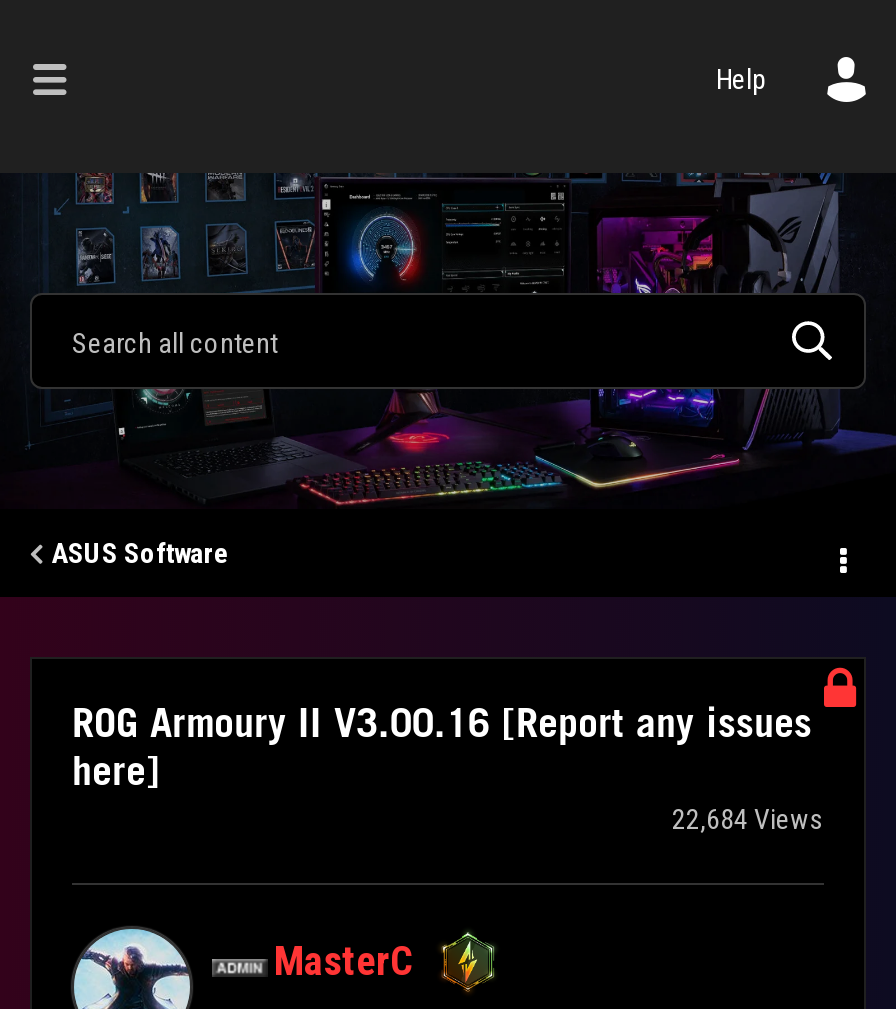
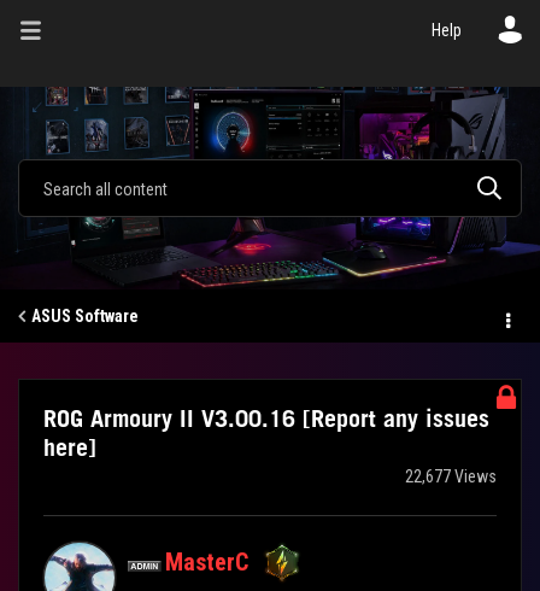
[672,803,824,835] 22,684 Views -> [405,467,497,486] 22,677 Views

